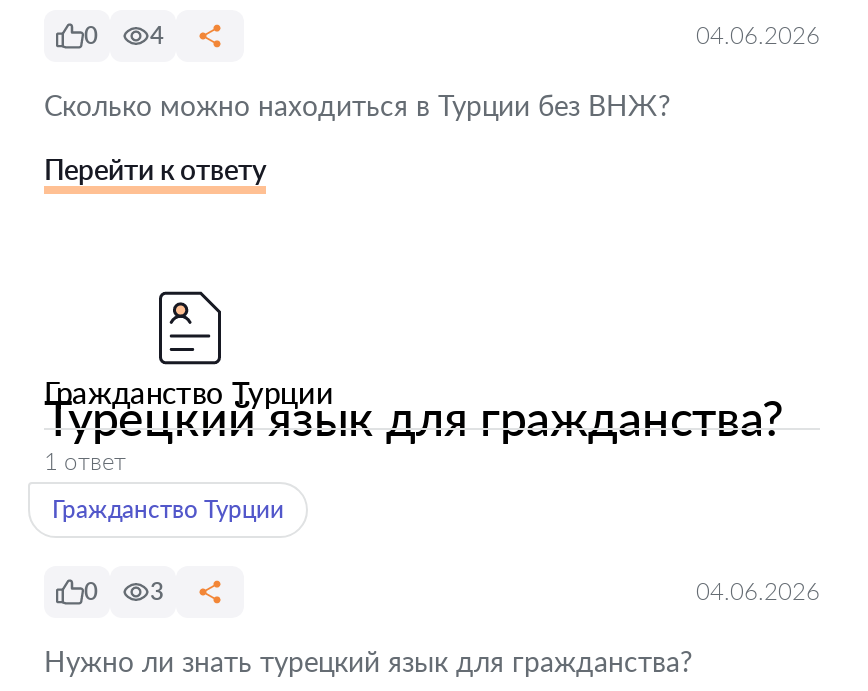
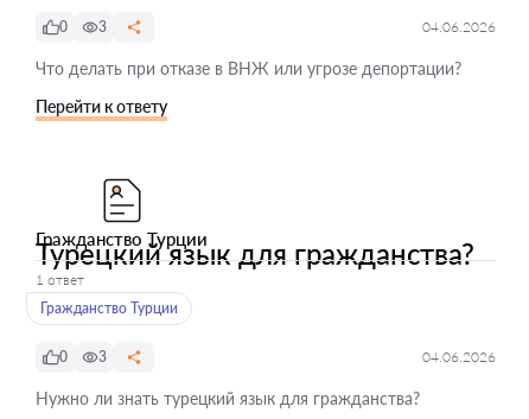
[84,20,164,50] 0 4 -> [59,18,107,36] 0 3
[44,88,670,122] Сколько можно находиться в Турции без ВНЖ? -> [36,58,461,78] Что делать при отказе в ВНЖ или угрозе депортации?

